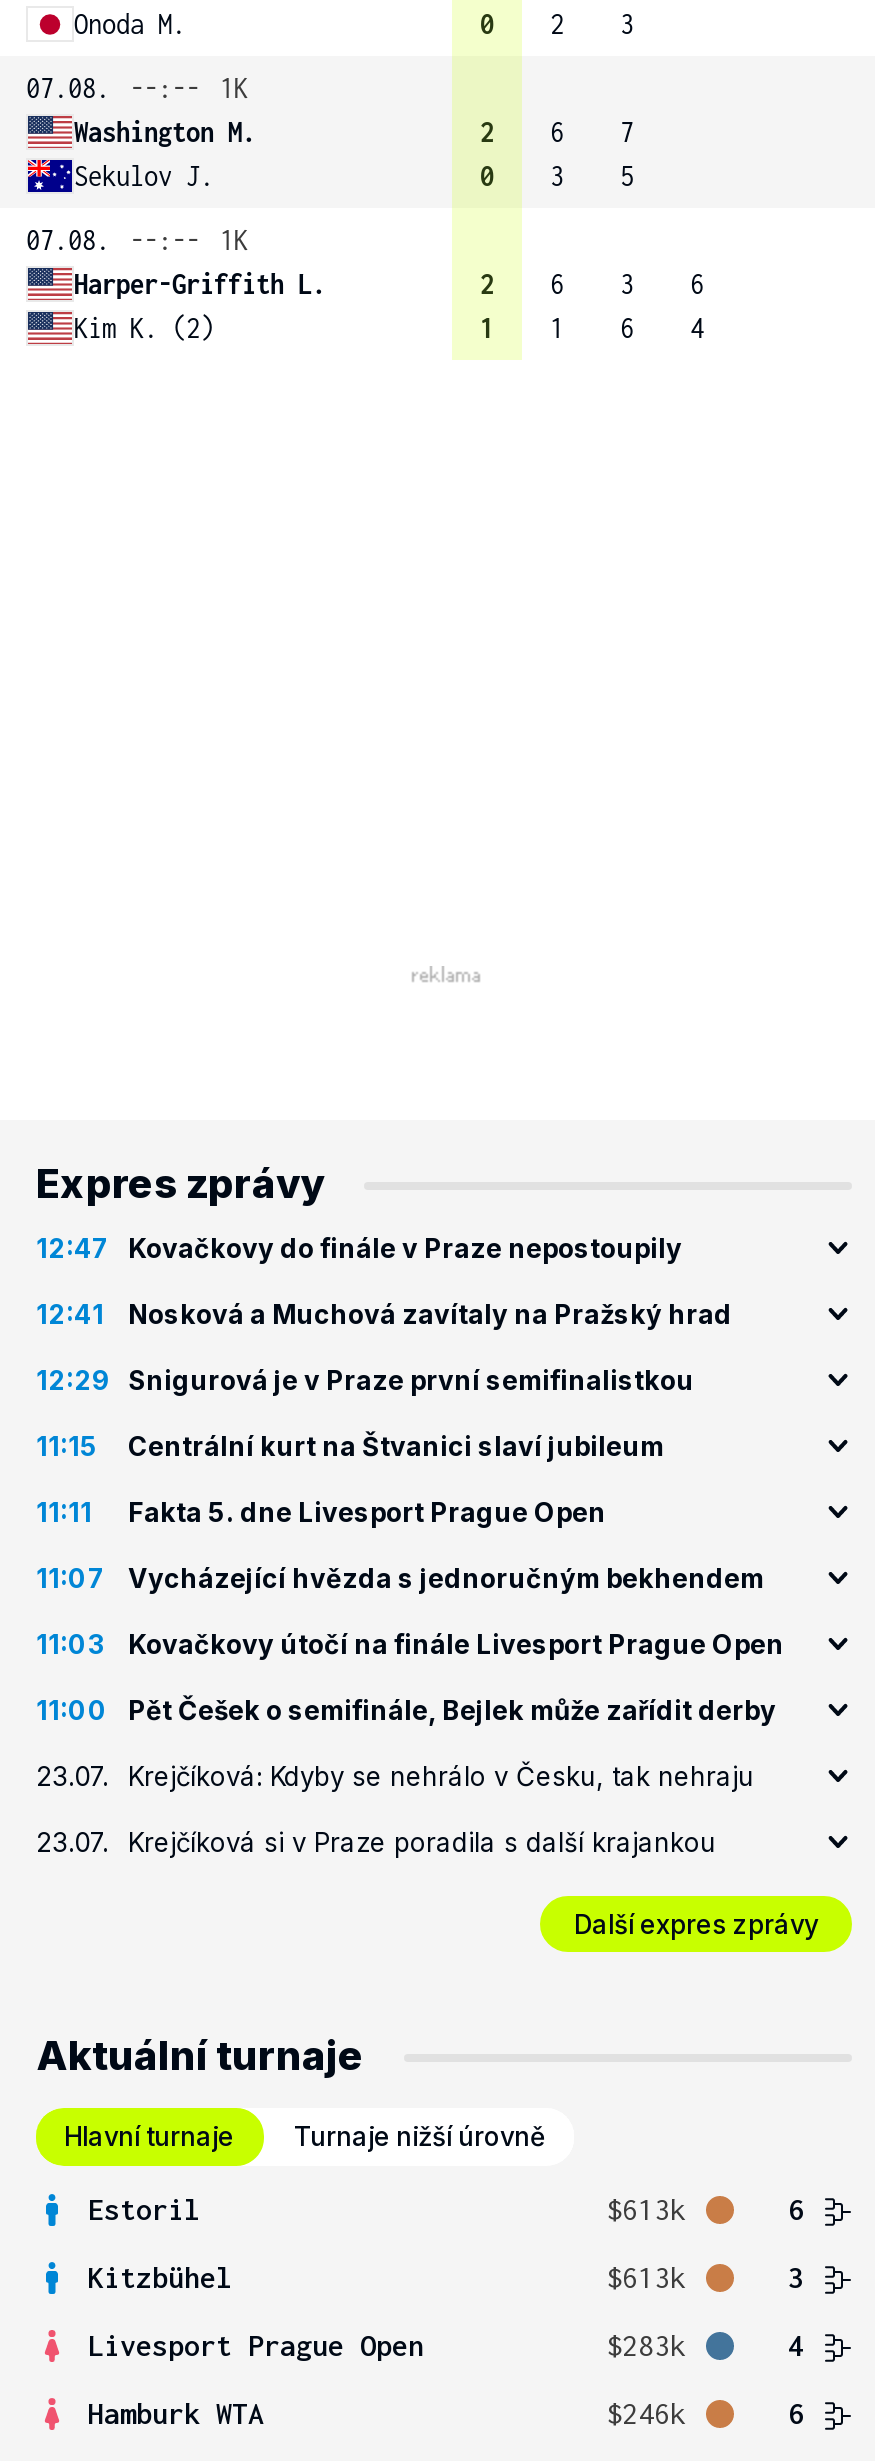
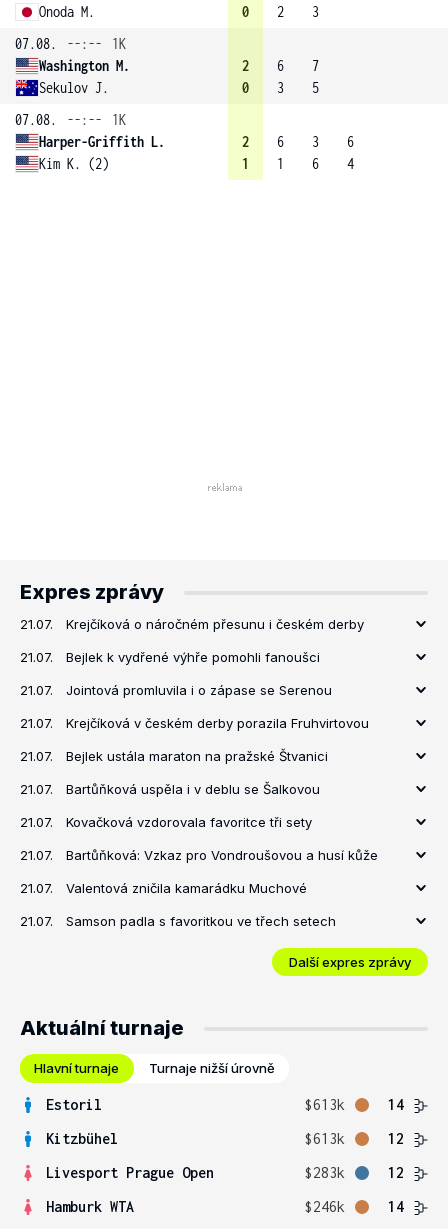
[36,1232,682,1264] 12:47 Kovačkovy do finále v Praze nepostoupily -> [20,616,364,632] 21.07. | Krejčíková o náročném přesunu i českém derby
[36,1298,732,1330] 12:41 | Nosková a Muchová zavítaly na Pražský hrad -> [20,649,320,665] 21.07. | Bejlek k vydřené výhře pomohli fanoušci
[36,1364,694,1396] 12:29 Snigurová je v Praze první semifinalistkou -> [20,682,332,698] 21.07. | Jointová promluvila i o zápase se Serenou
[36,1430,664,1462] 11:15 | Centrální kurt na Štvanici slaví jubileum -> [20,715,369,731] 21.07. | Krejčíková v českém derby porazila Fruhvirtovou
[36,1496,606,1528] 11:11 | Fakta 5. dne Livesport Prague Open -> [20,748,328,764] 21.07. | Bejlek ustála maraton na pražské Štvanici
[36,1562,764,1594] 11:07 | Vycházející hvězda s jednoručným bekhendem -> [20,781,320,797] 21.07. | Bartůňková uspěla i v deblu se Šalkovou
[36,1628,784,1660] 11:03 | Kovačkovy útočí na finále Livesport Prague Open -> [20,814,312,830] 21.07. | Kovačková vzdorovala favoritce tři sety
[36,1694,776,1726] 11:00 | Pět Češek o semifinále, Bejlek může zařídit derby -> [20,847,378,863] 21.07. | Bartůňková: Vzkaz pro Vondroušovou a husí kůže
[36,1760,754,1792] 23.07. | Krejčíková: Kdyby se nehrálo v Česku, tak nehraju -> [20,880,307,896] 21.07. | Valentová zničila kamarádku Muchové
[36,1826,716,1858] 23.07. | Krejčíková si v Praze poradila s další krajankou -> [20,913,336,929] 21.07. | Samson padla s favoritkou ve třech setech
[788,2192,804,2226] 6 -> [388,1096,404,1113] 14
[788,2260,804,2294] 3 -> [388,1130,404,1147] 12
[788,2328,804,2362] 4 -> [388,1164,404,1181] 12
[788,2396,804,2430] 6 -> [388,1198,404,1215] 14

